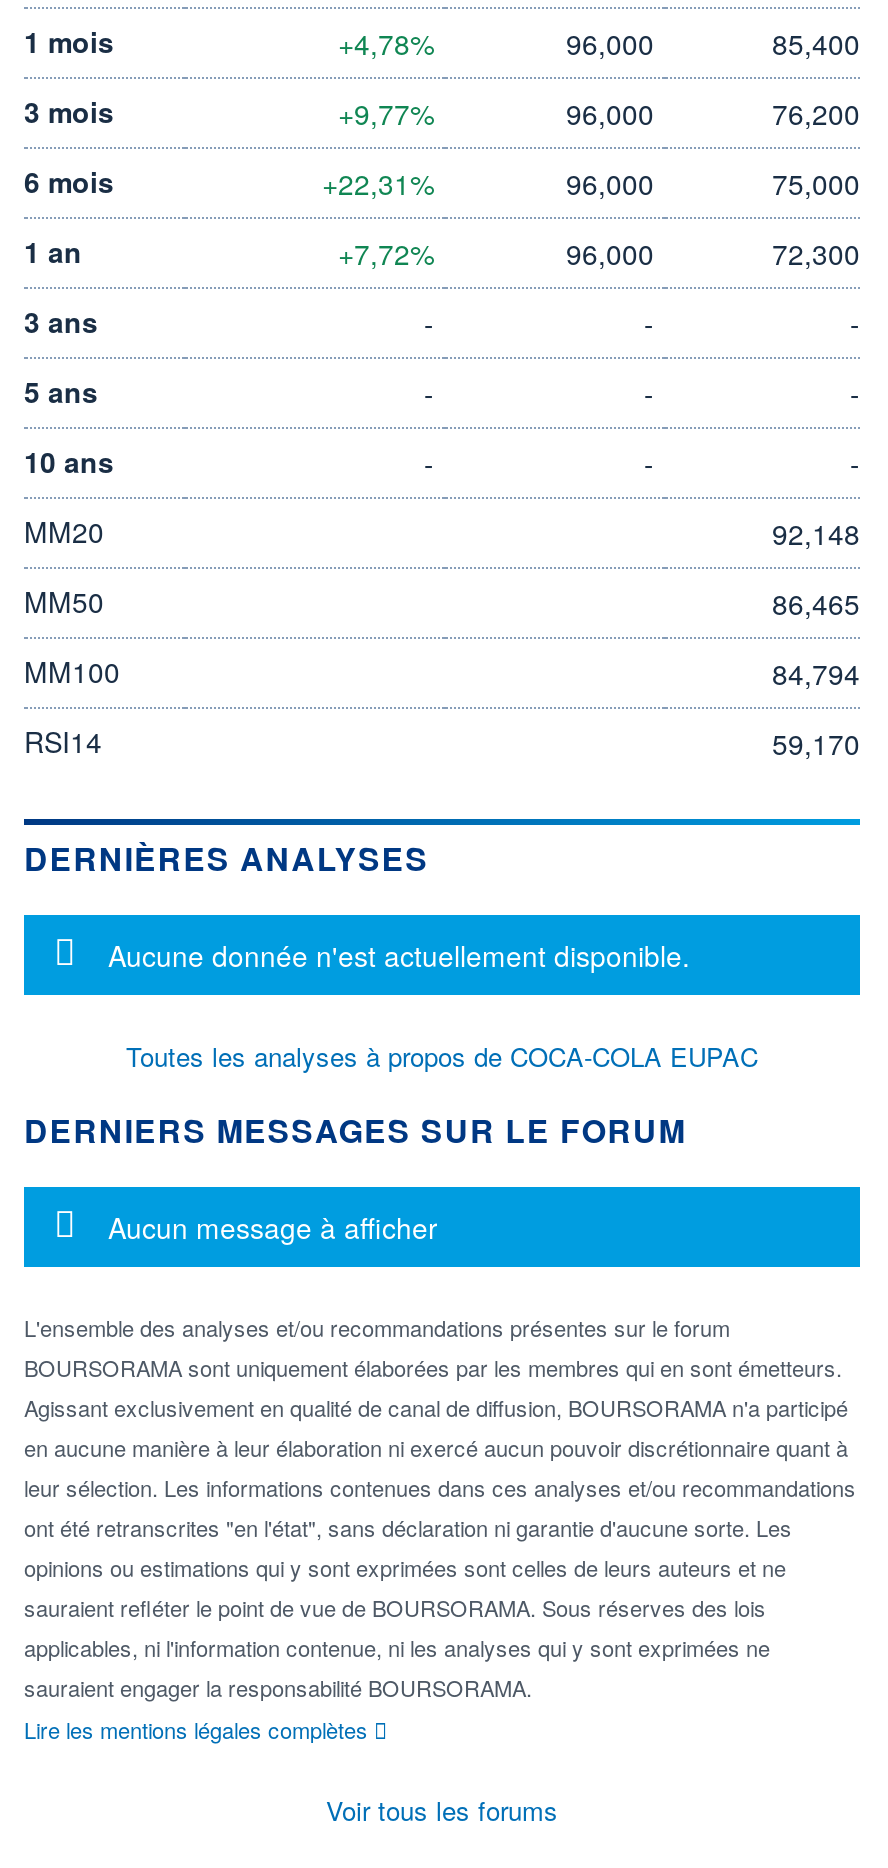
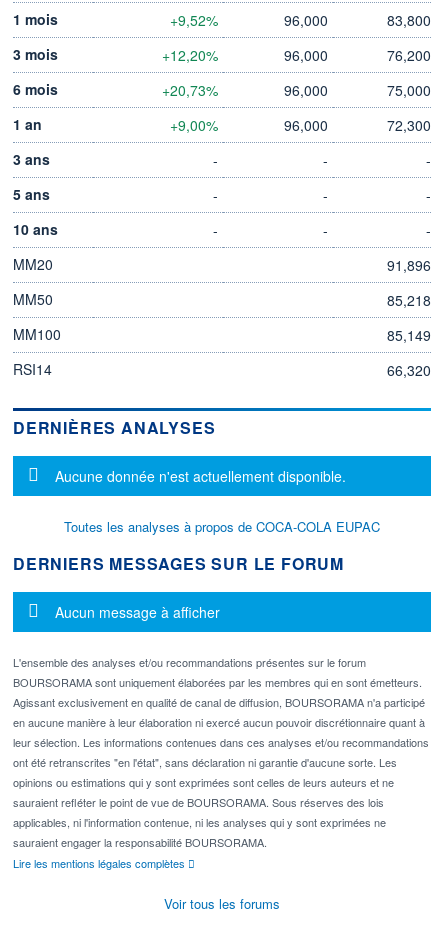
[338,23,434,63] +4,78% -> [170,10,218,30] +9,52%
[772,23,860,63] 85,400 -> [387,10,431,30] 83,800
[338,93,434,133] +9,77% -> [162,45,218,65] +12,20%
[322,163,434,203] +22,31% -> [162,80,218,100] +20,73%
[338,233,434,273] +7,72% -> [170,115,218,135] +9,00%
[772,513,860,553] 92,148 -> [387,255,431,275] 91,896
[772,583,860,623] 86,465 -> [387,290,431,310] 85,218
[772,653,860,693] 84,794 -> [387,325,431,345] 85,149
[772,723,860,763] 59,170 -> [387,360,431,380] 66,320

